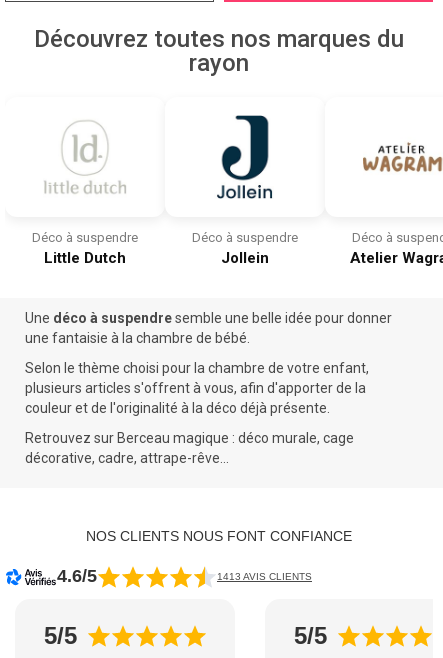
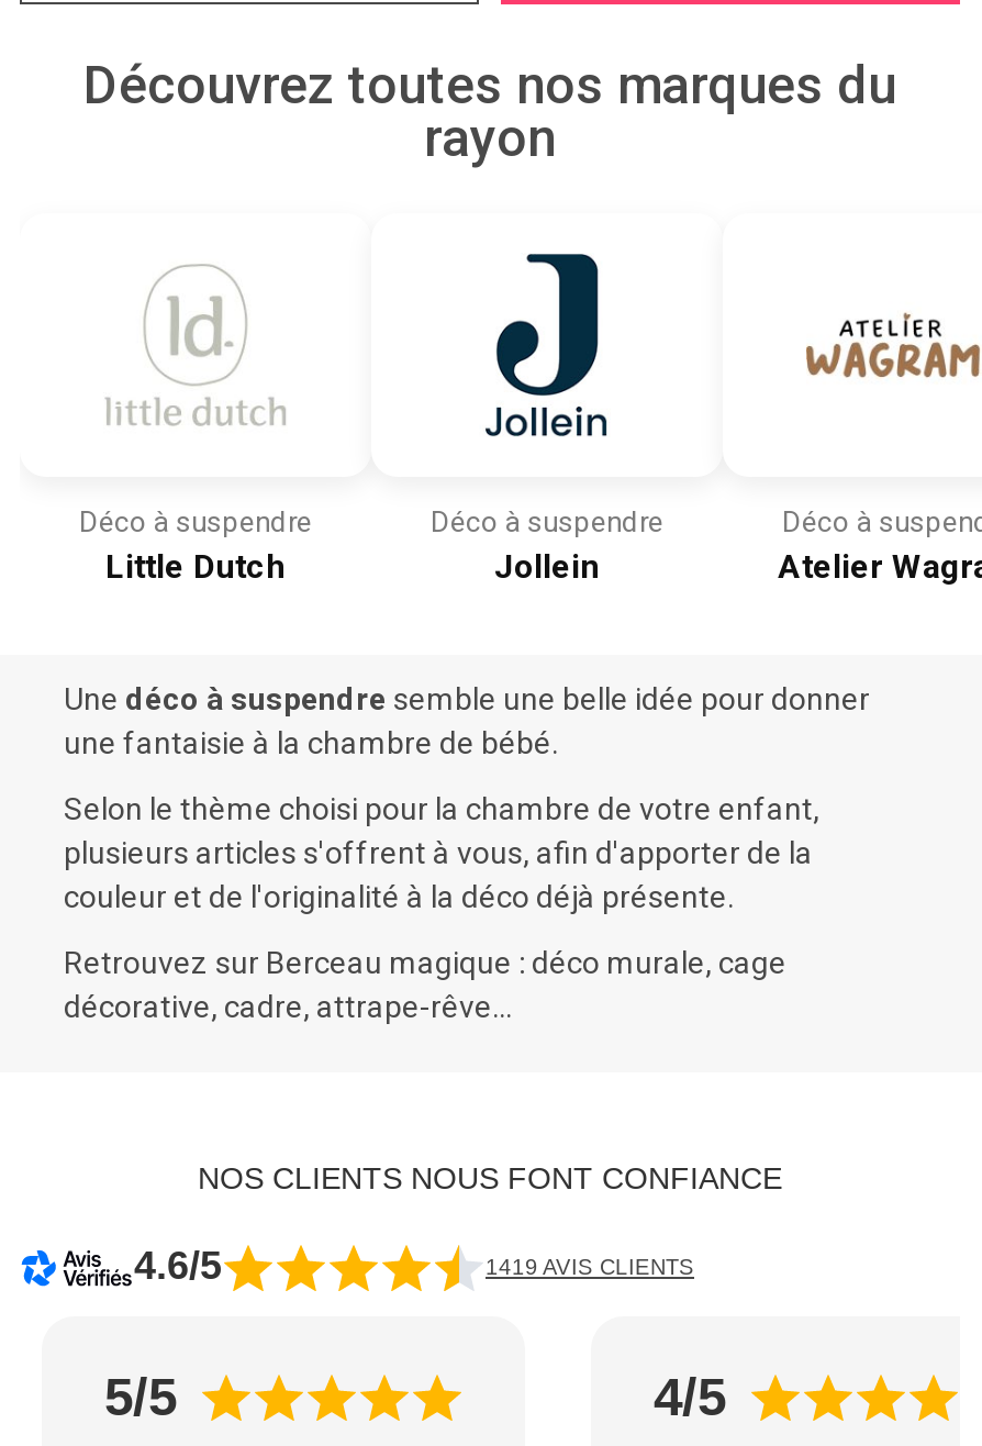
[217,571,312,582] 1413 AVIS CLIENTS -> [486,1254,694,1279] 1419 AVIS CLIENTS
[293,622,326,649] 5/5 -> [654,1368,726,1427] 4/5

